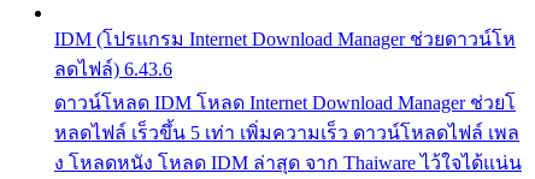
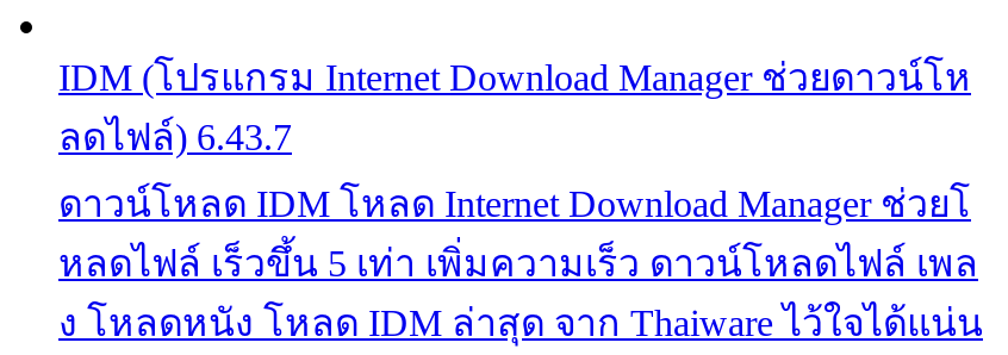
[54,59,172,79] ลดไฟล์) 6.43.6 -> [58,117,292,157] ลดไฟล์) 6.43.7

